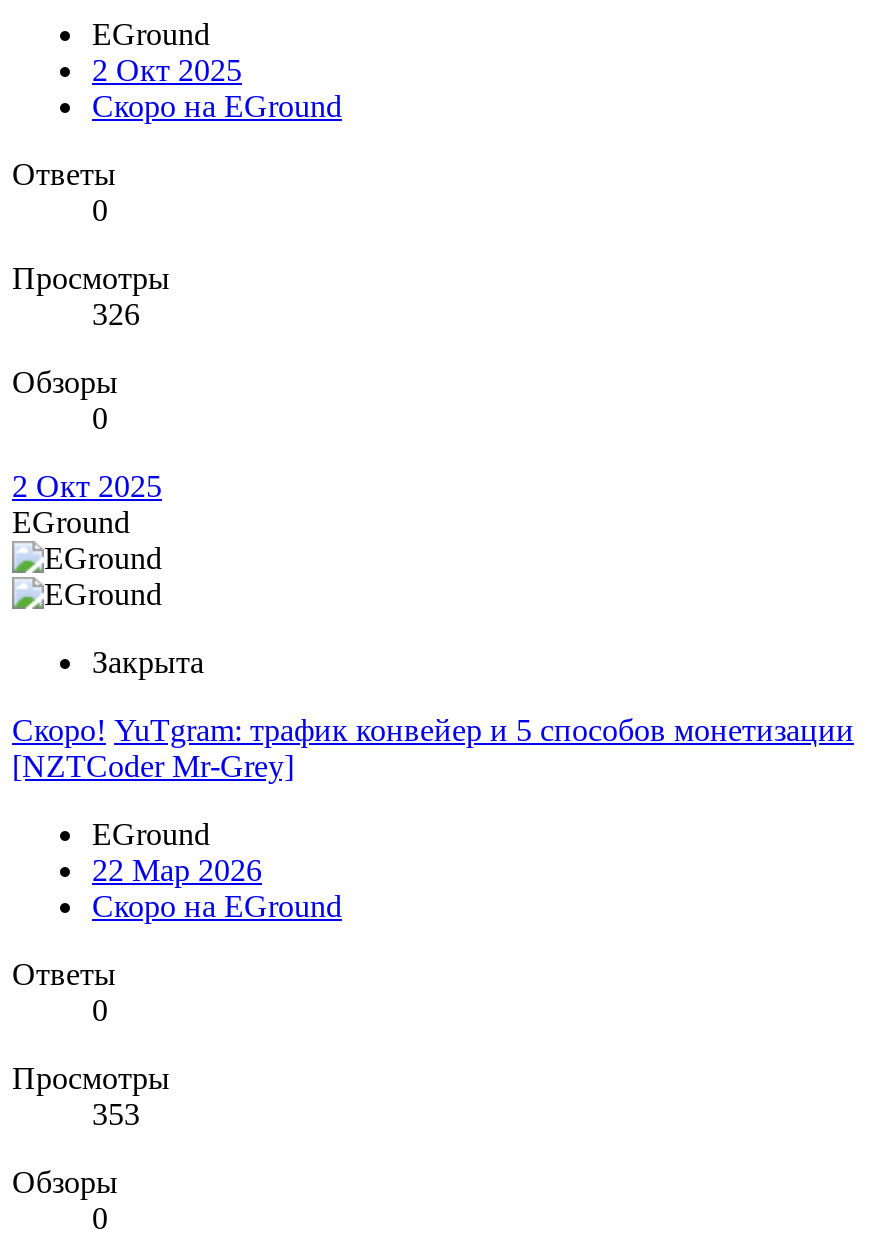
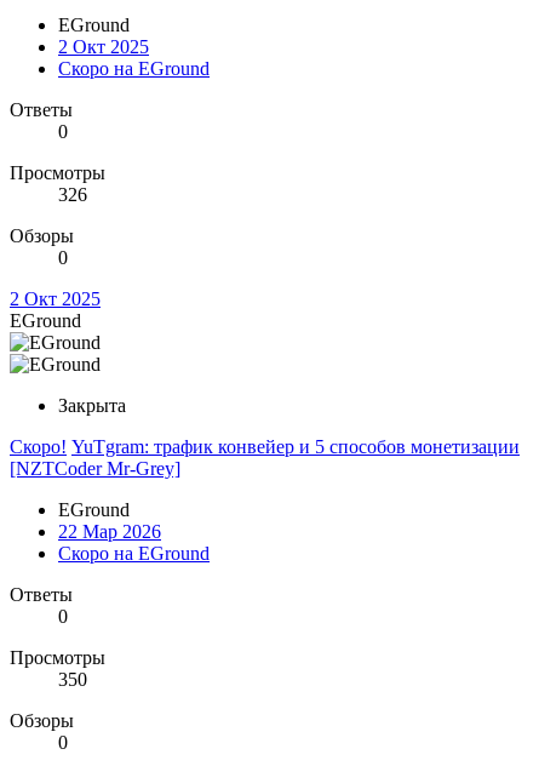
[92,1097,140,1131] 353 -> [58,669,87,690] 350

